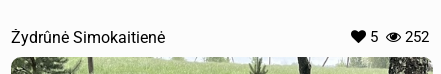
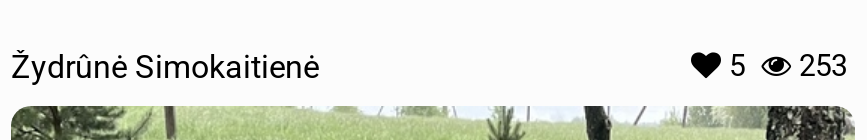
[370,27,429,45] 5 252 -> [729,47,847,83] 5 253

